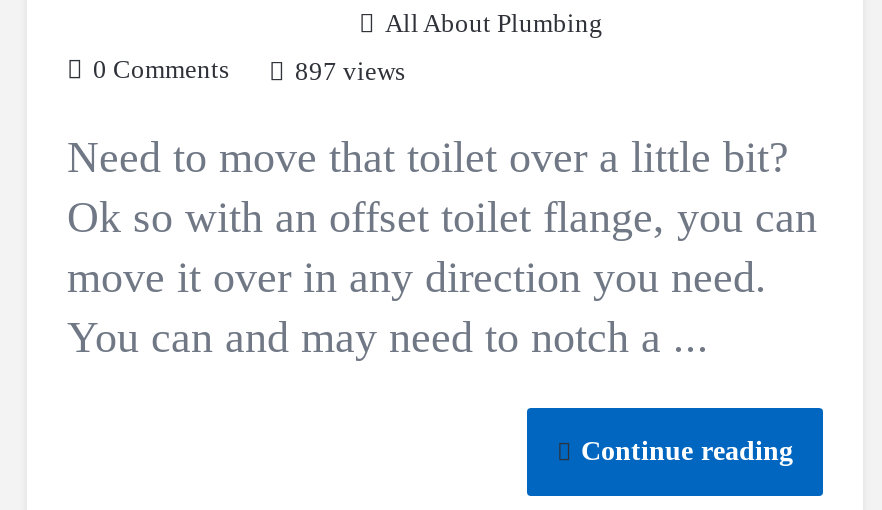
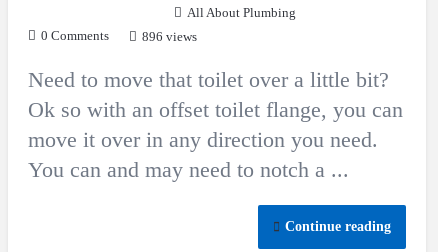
[295,57,405,87] 897 views -> [142,29,197,44] 896 views

